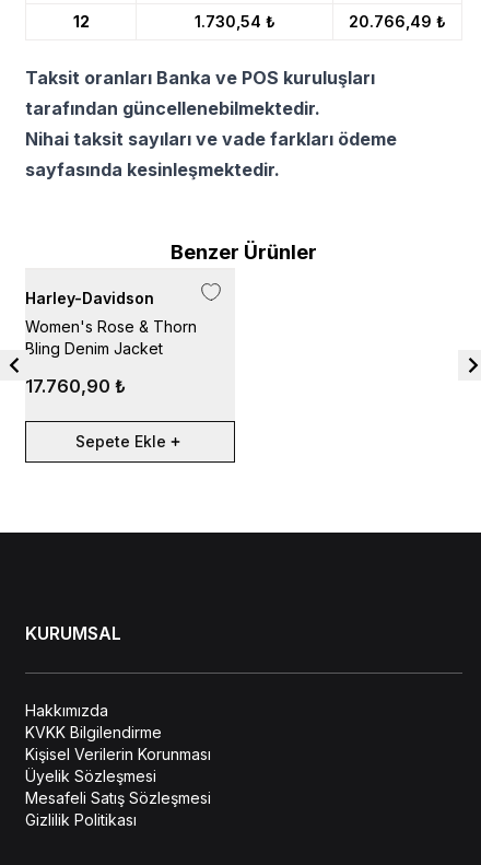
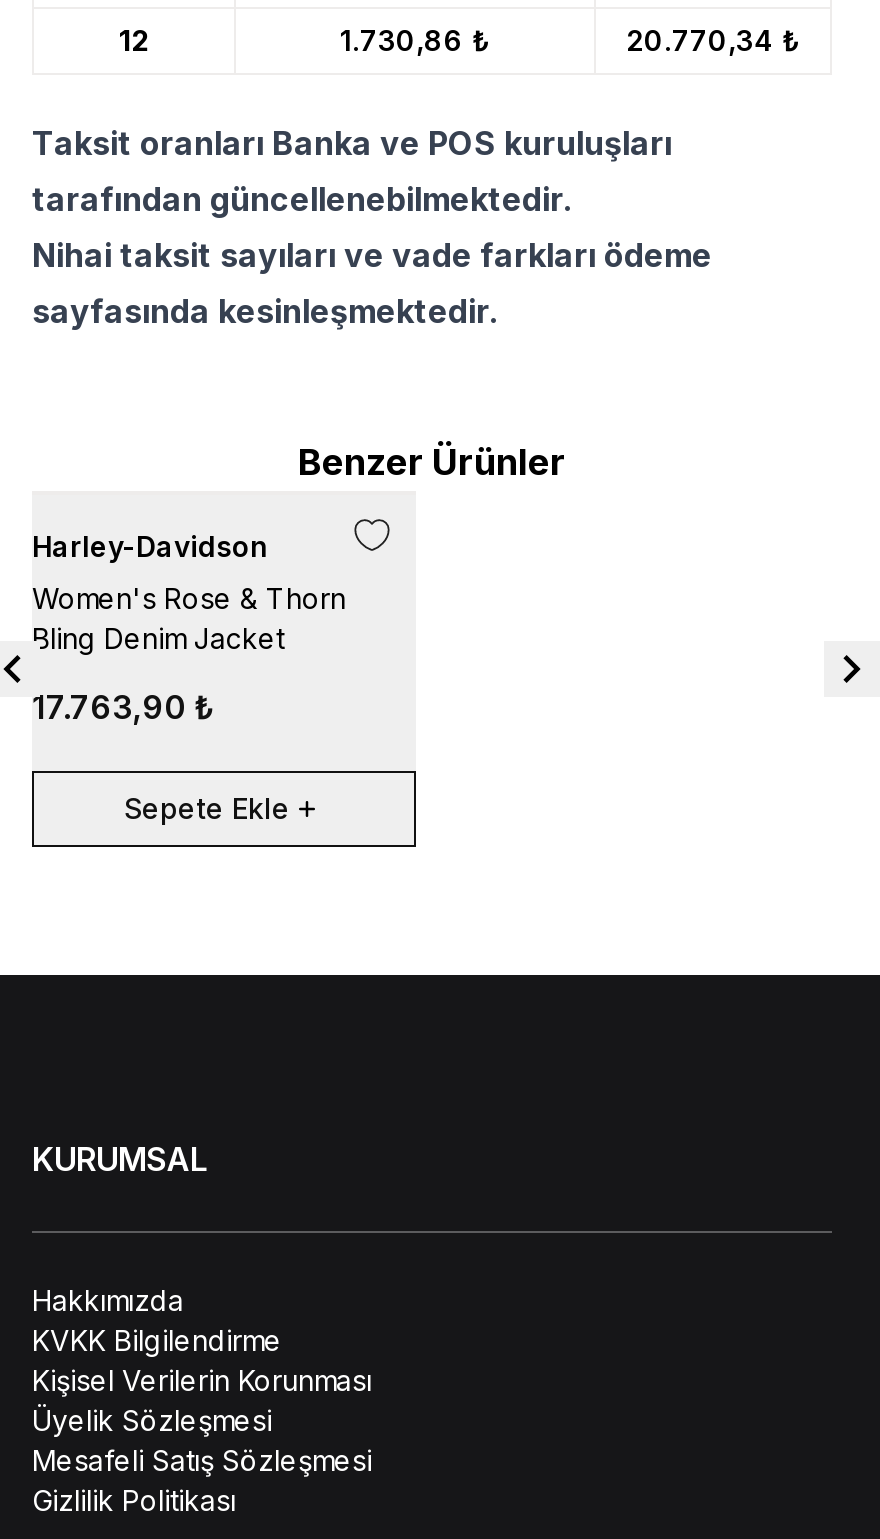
[194,12,275,31] 1.730,54 ₺ -> [340,23,490,57] 1.730,86 ₺
[349,12,446,31] 20.766,49 ₺ -> [626,23,800,57] 20.770,34 ₺
[25,375,126,397] 17.760,90 ₺ -> [32,687,214,727] 17.763,90 ₺

